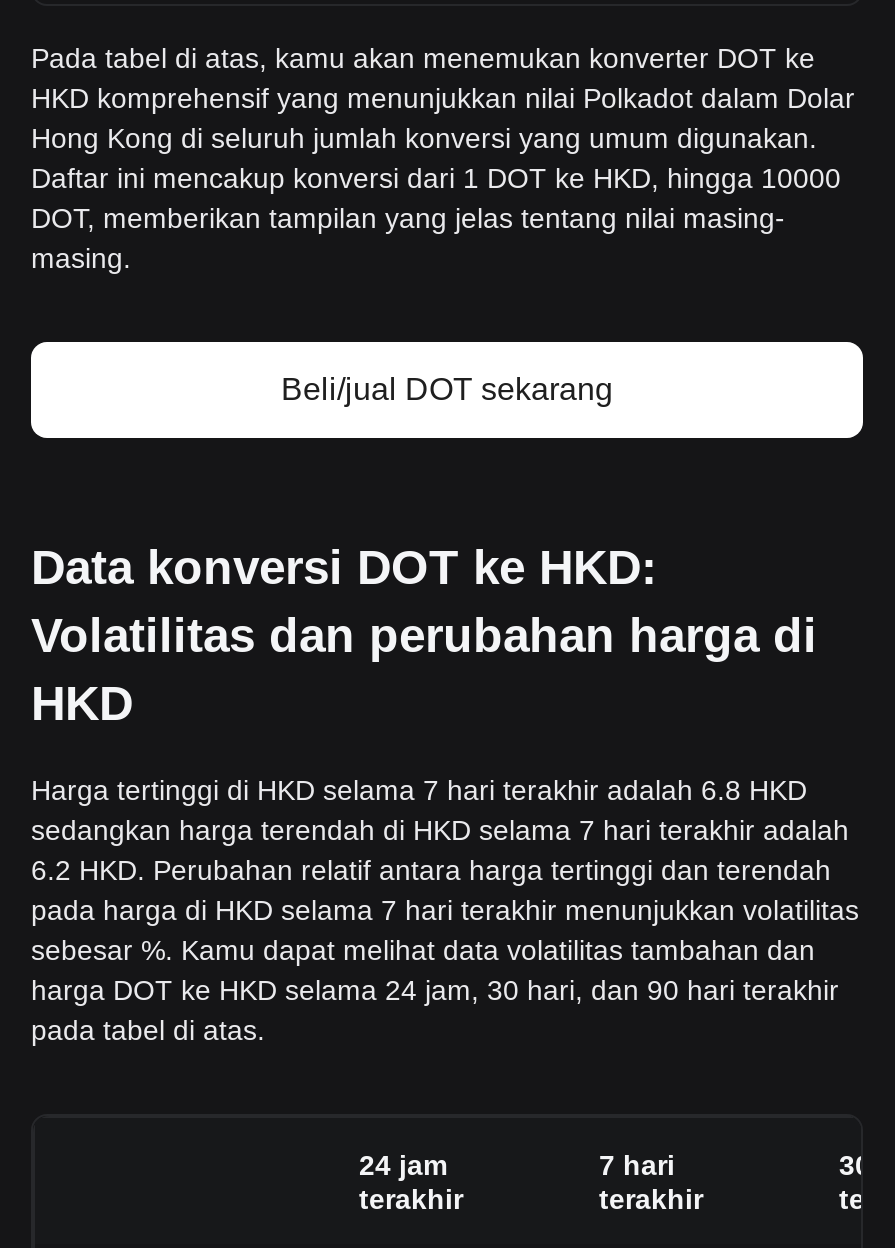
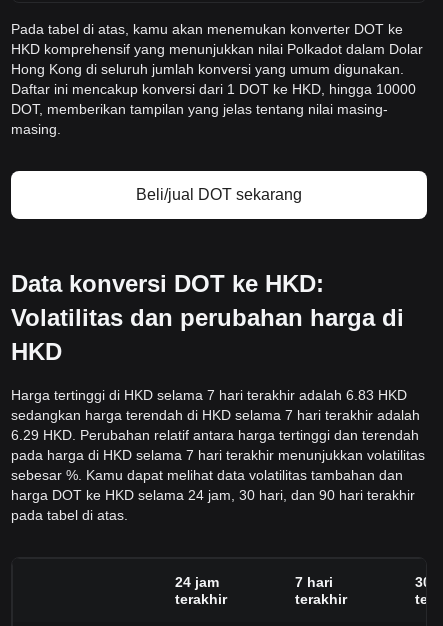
[31,774,807,806] Harga tertinggi di HKD selama 7 hari terakhir adalah 6.8 HKD -> [11,387,407,403] Harga tertinggi di HKD selama 7 hari terakhir adalah 6.83 HKD
[31,854,831,886] 6.2 HKD. Perubahan relatif antara harga tertinggi dan terendah -> [11,427,419,443] 6.29 HKD. Perubahan relatif antara harga tertinggi dan terendah

